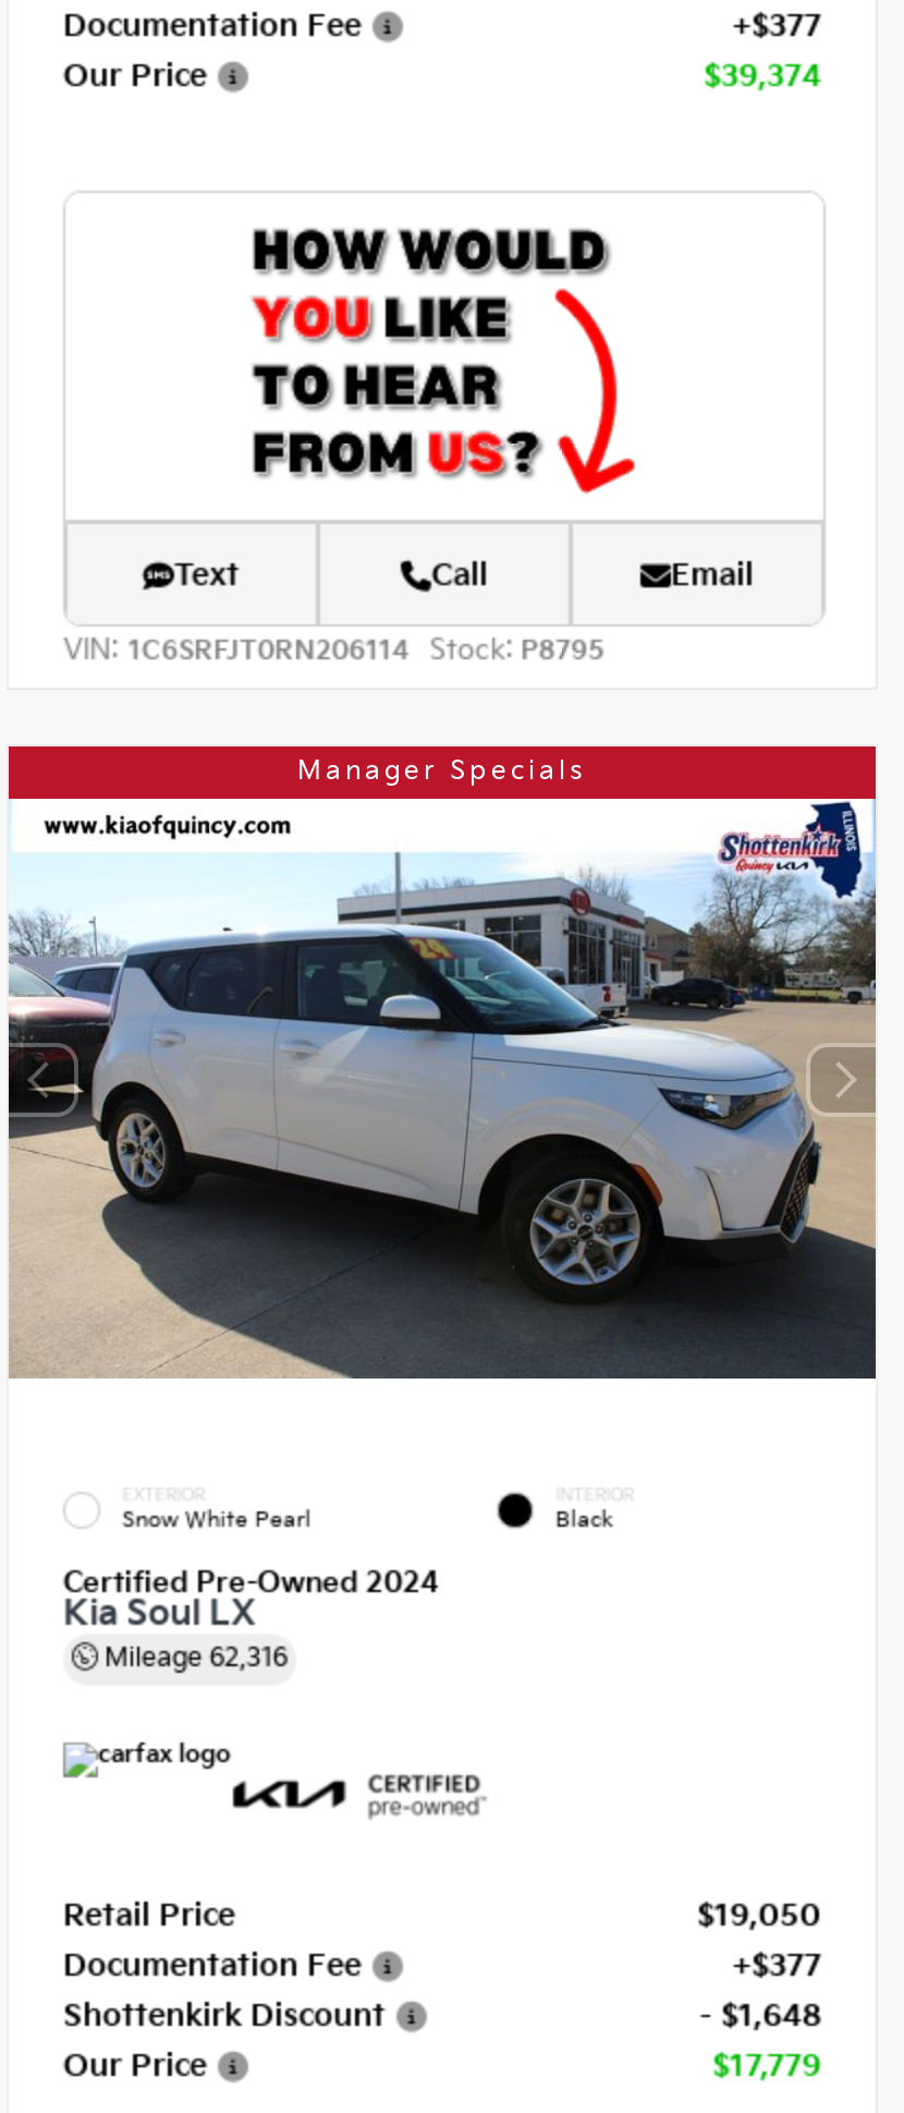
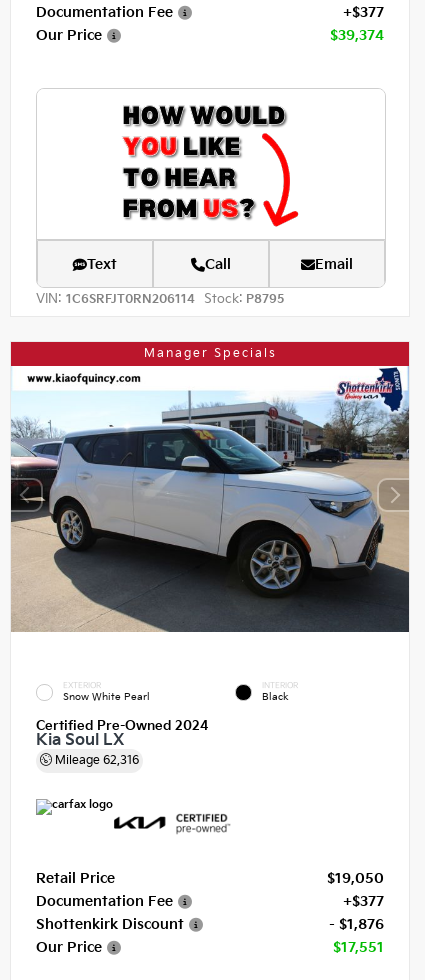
[699,1995,821,2032] - $1,648 -> [329,915,384,932] - $1,876
[712,2045,821,2082] $17,779 -> [333,938,384,955] $17,551

